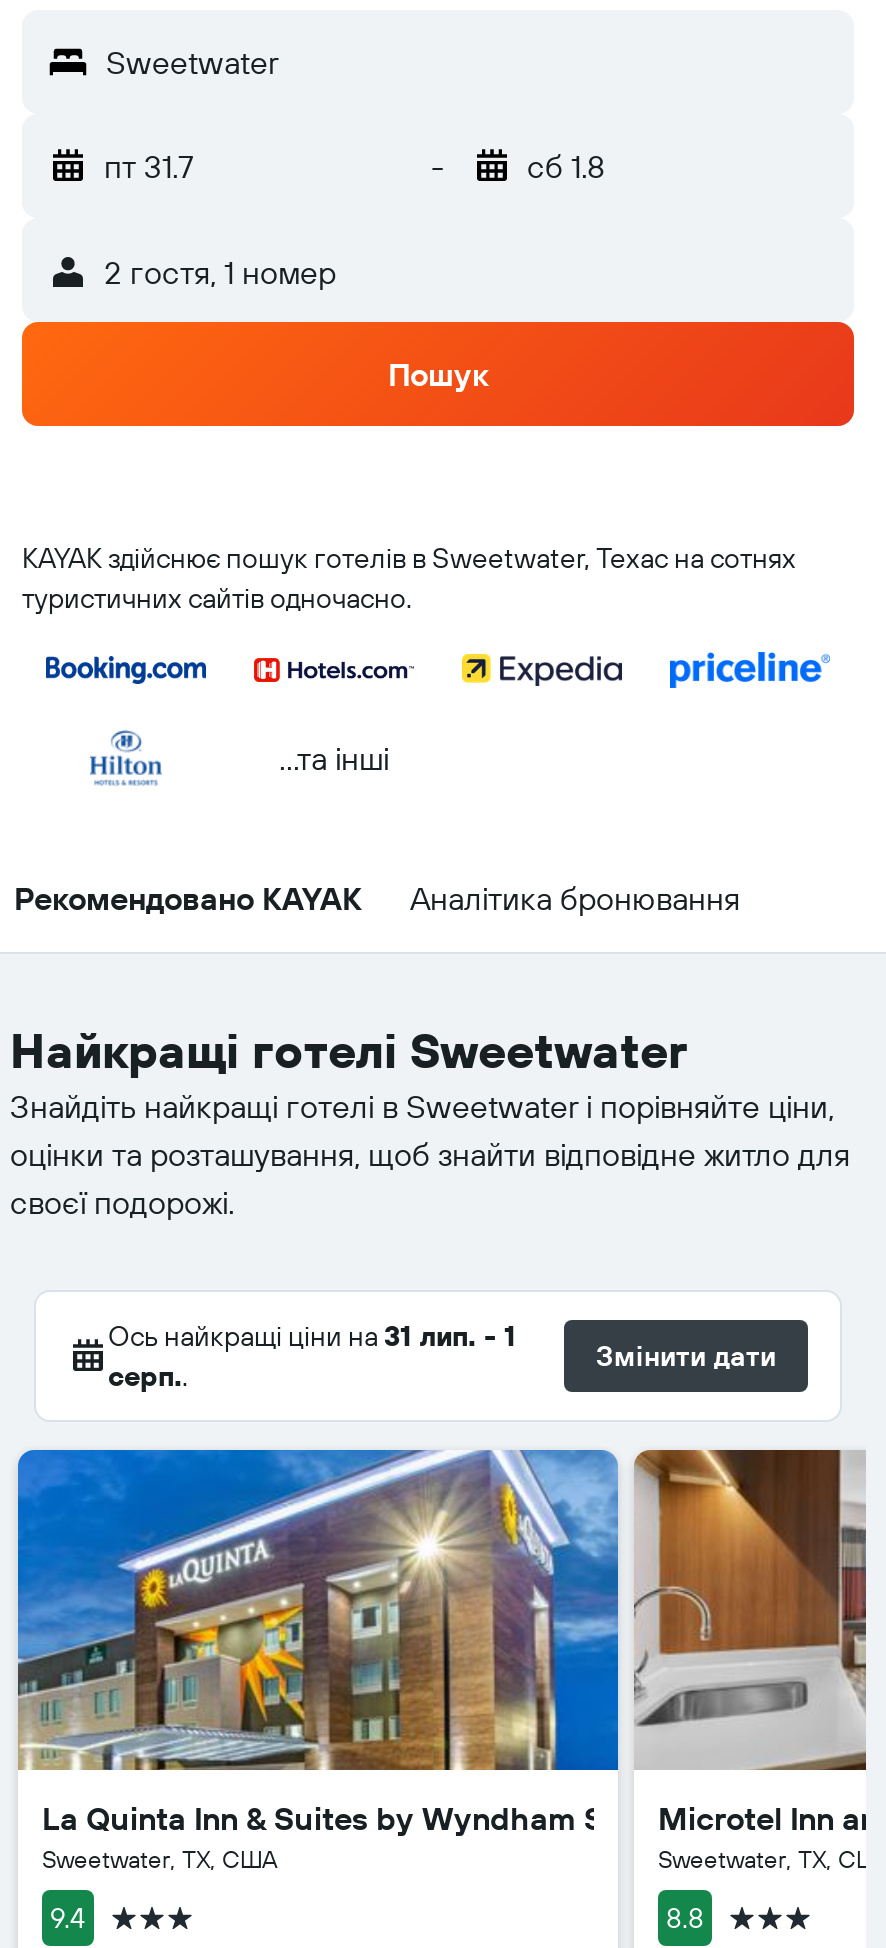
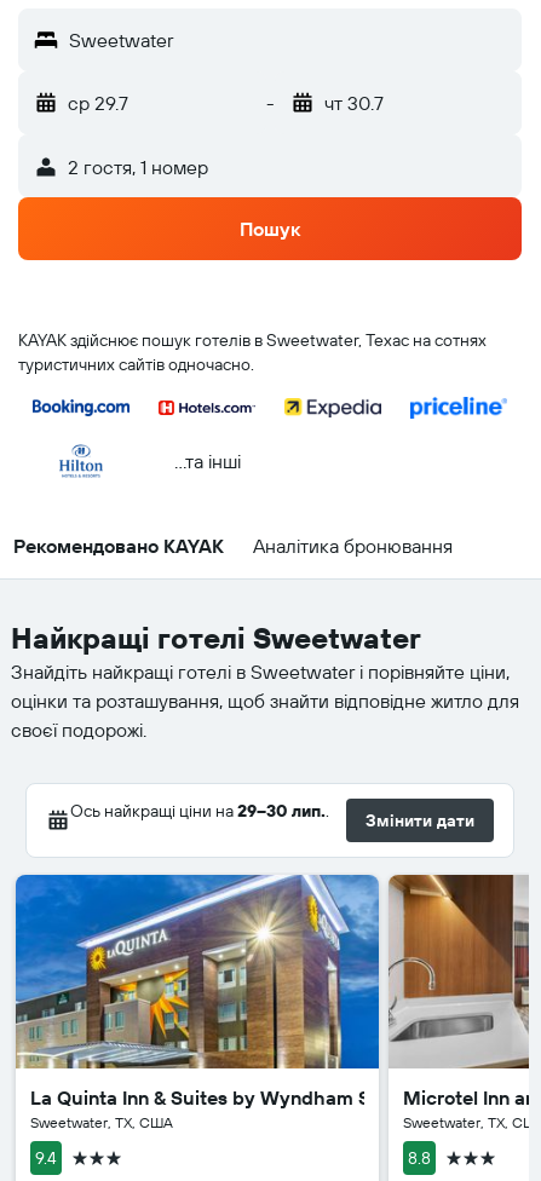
[104,146,194,186] пт 31.7 -> [68,91,128,115] ср 29.7
[527,146,605,186] сб 1.8 -> [324,91,383,115] чт 30.7
[108,1318,516,1394] Ось найкращі ціни на 31 лип. - 1 | серп.. -> [70,800,329,822] Ось найкращі ціни на29–30 лип..

